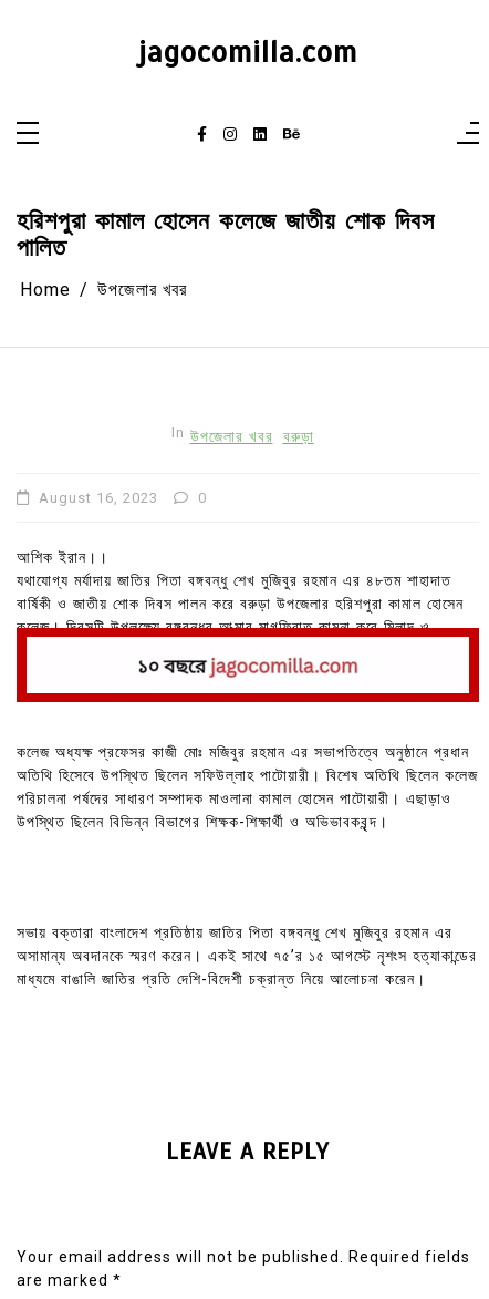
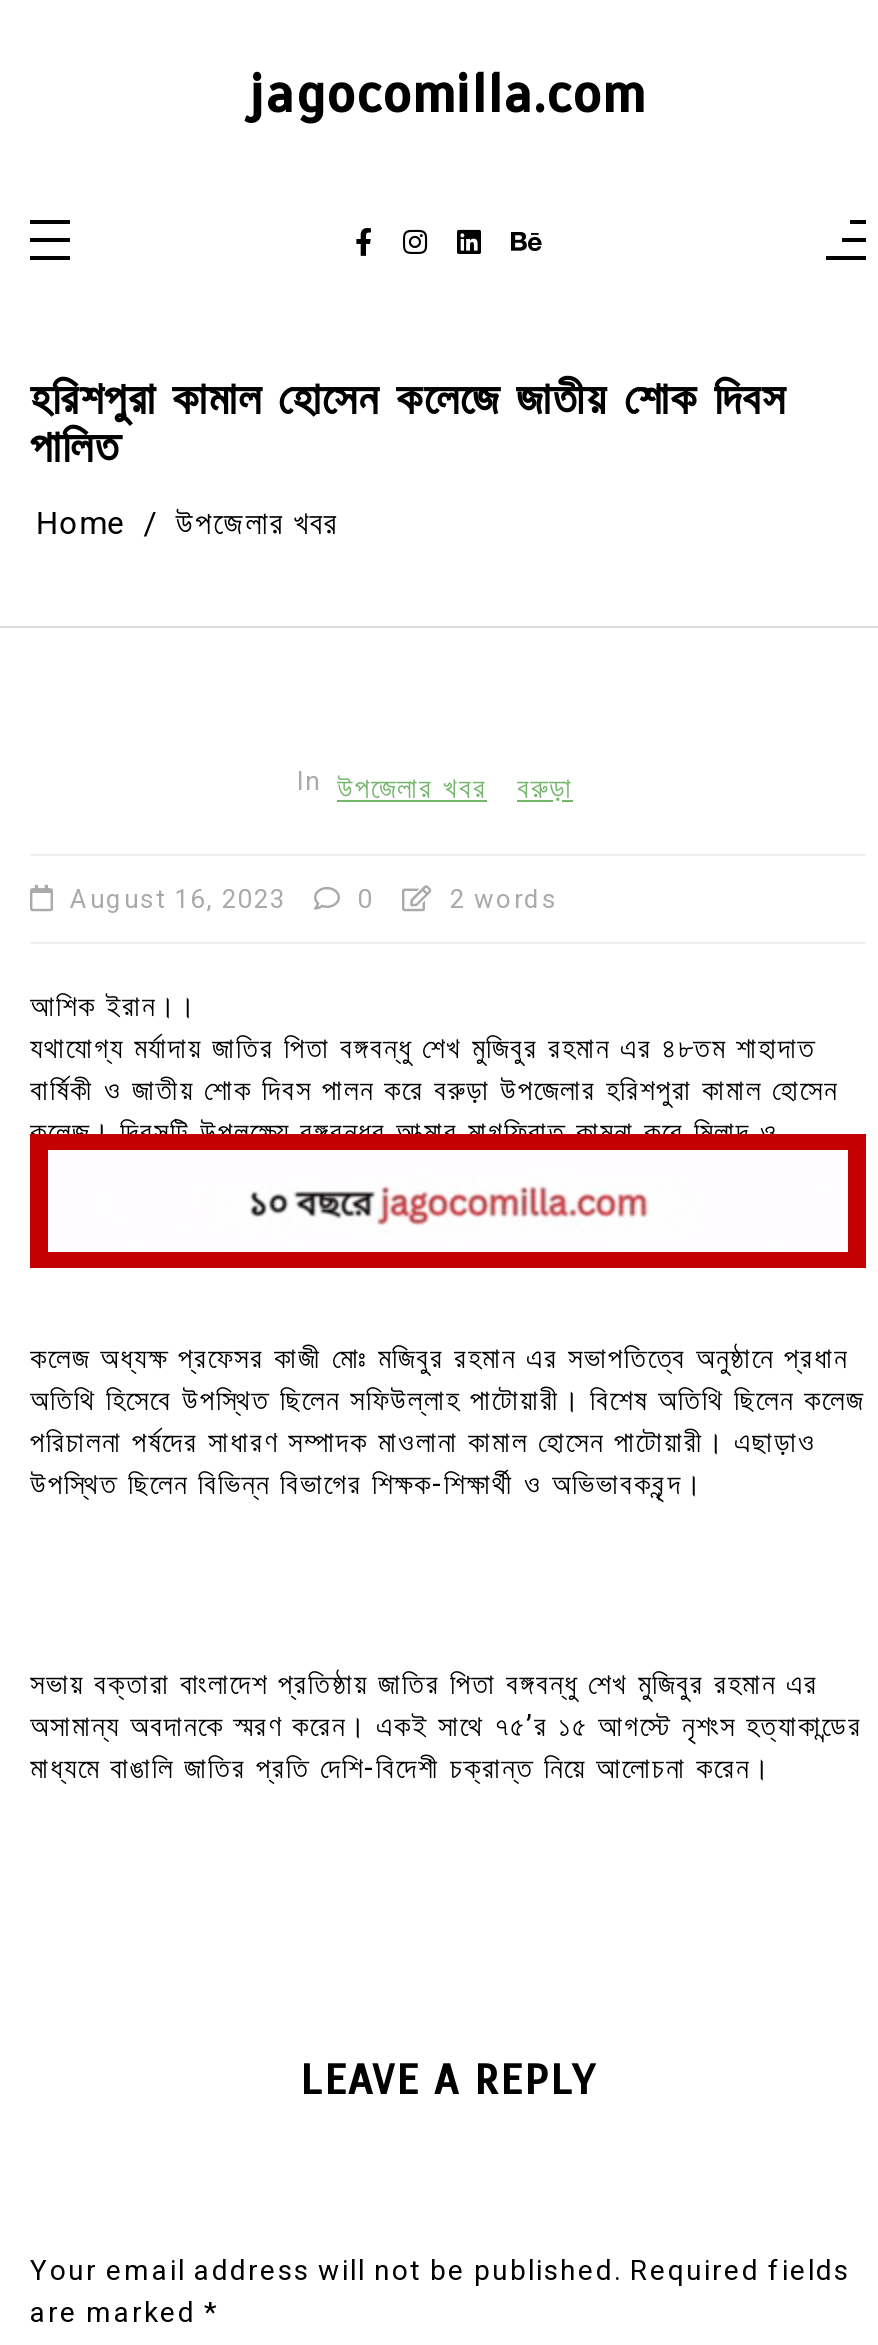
none -> [442,884,558,914] 2 words

